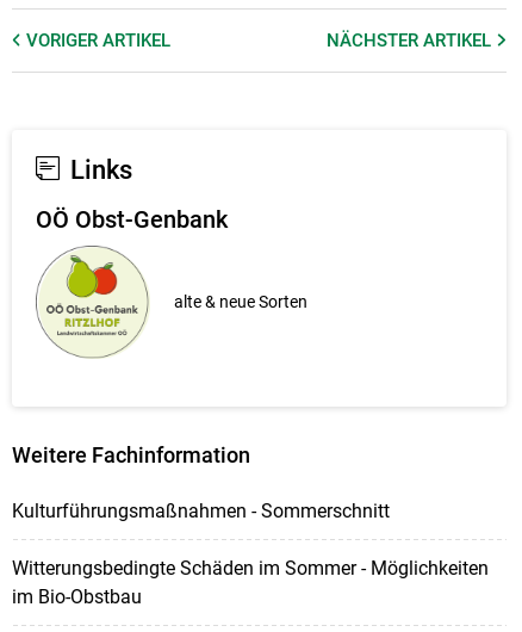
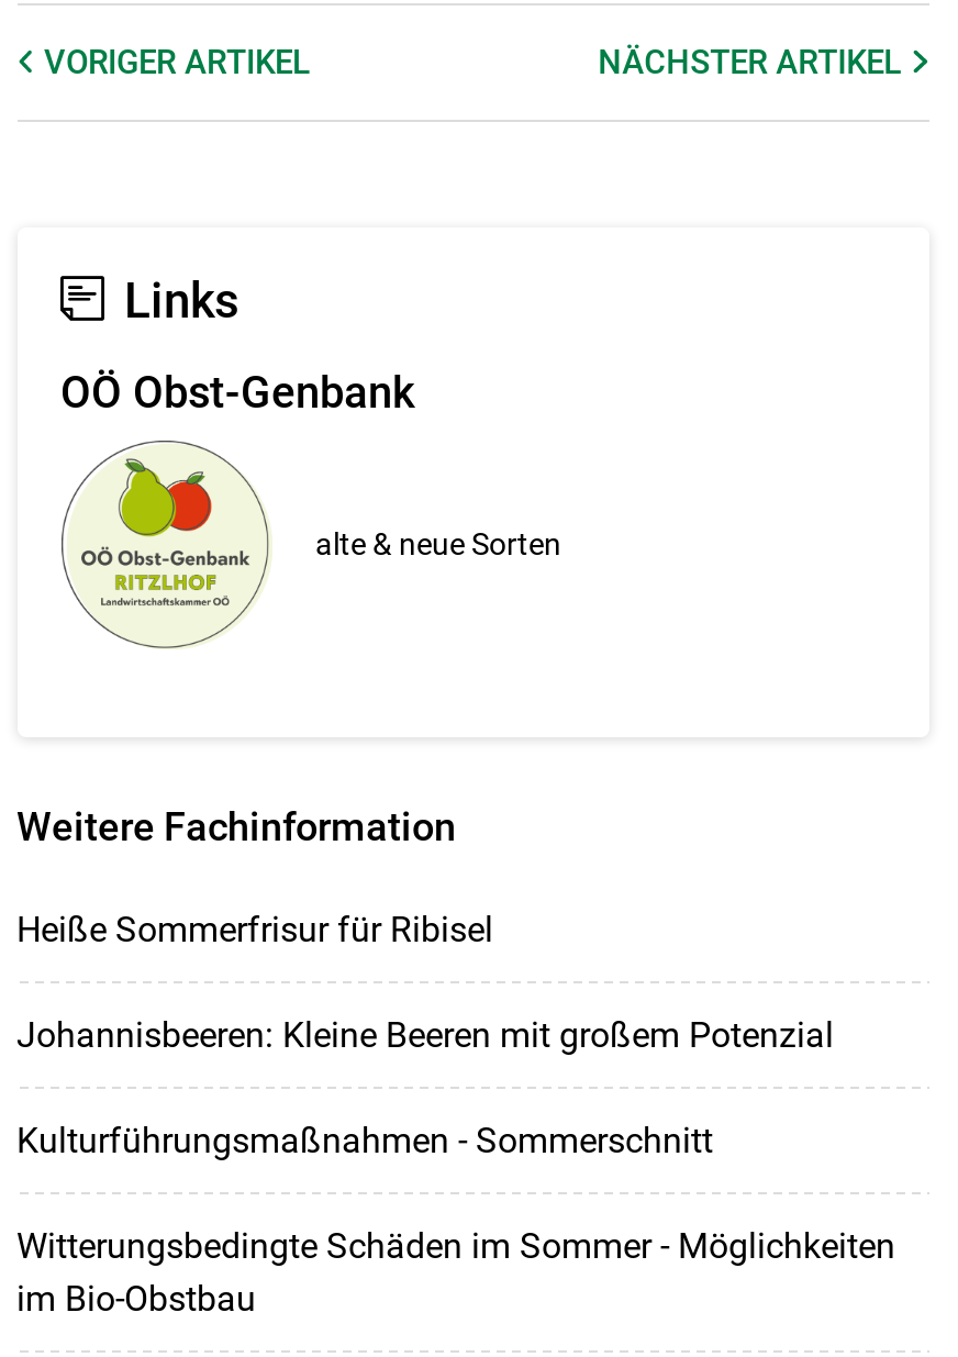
none -> [16,908,834,1055] Heiße Sommerfrisur für Ribisel | Johannisbeeren: Kleine Beeren mit großem Potenzial

